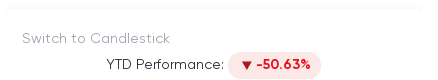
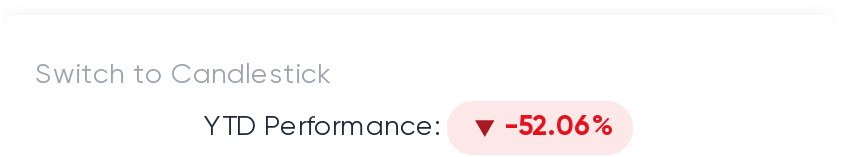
[106,58,311,72] YTD Performance: -50.63% -> [204,113,614,141] YTD Performance: -52.06%

